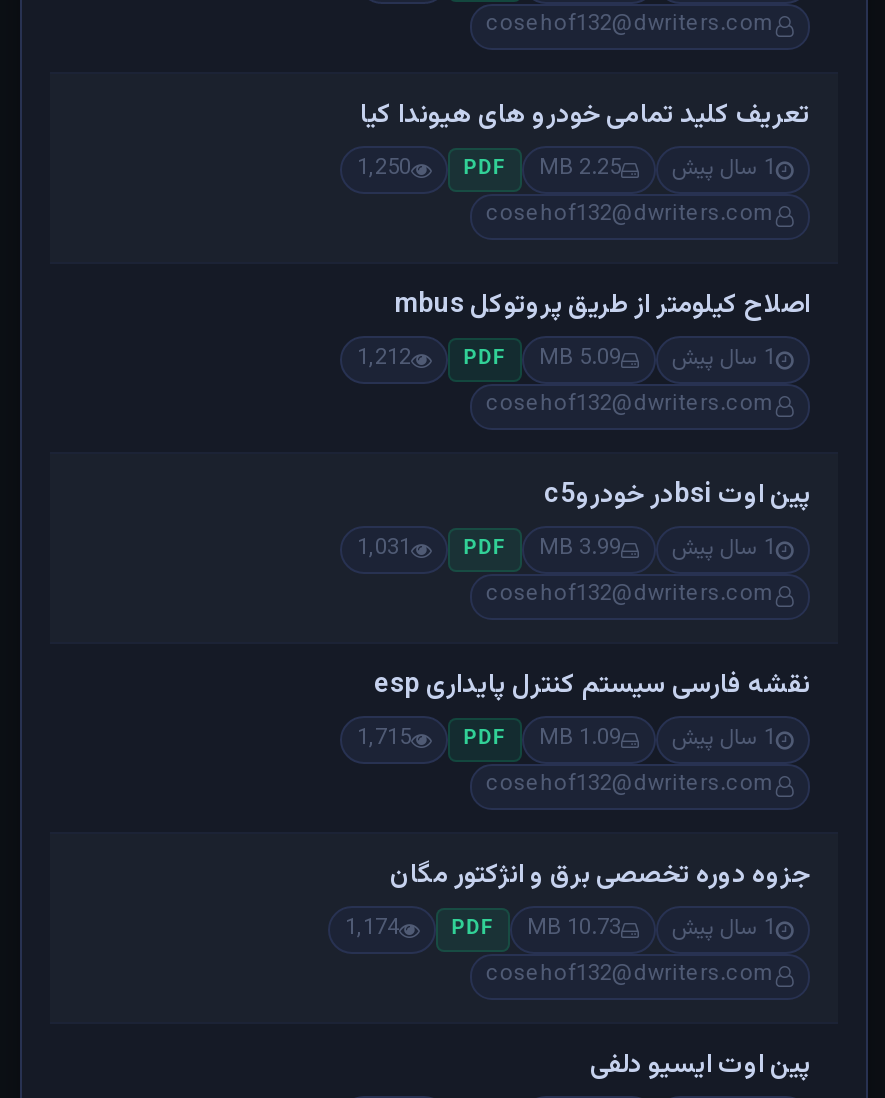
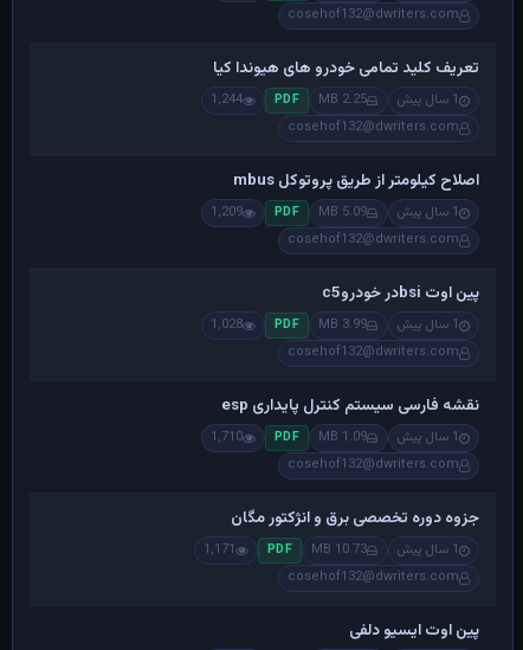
[357,152,506,187] 1,250 PDF -> [211,90,299,111] 1,244 PDF
[357,342,506,377] 1,212 PDF -> [211,202,299,223] 1,209 PDF
[357,532,506,567] 1,031 PDF -> [211,315,299,336] 1,028 PDF
[357,722,506,757] 1,715 PDF -> [211,427,299,448] 1,710 PDF
[345,912,494,947] 1,174 PDF -> [204,540,292,561] 1,171 PDF

